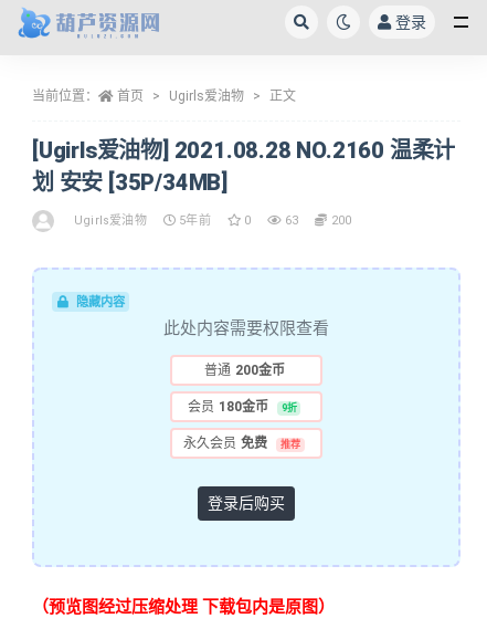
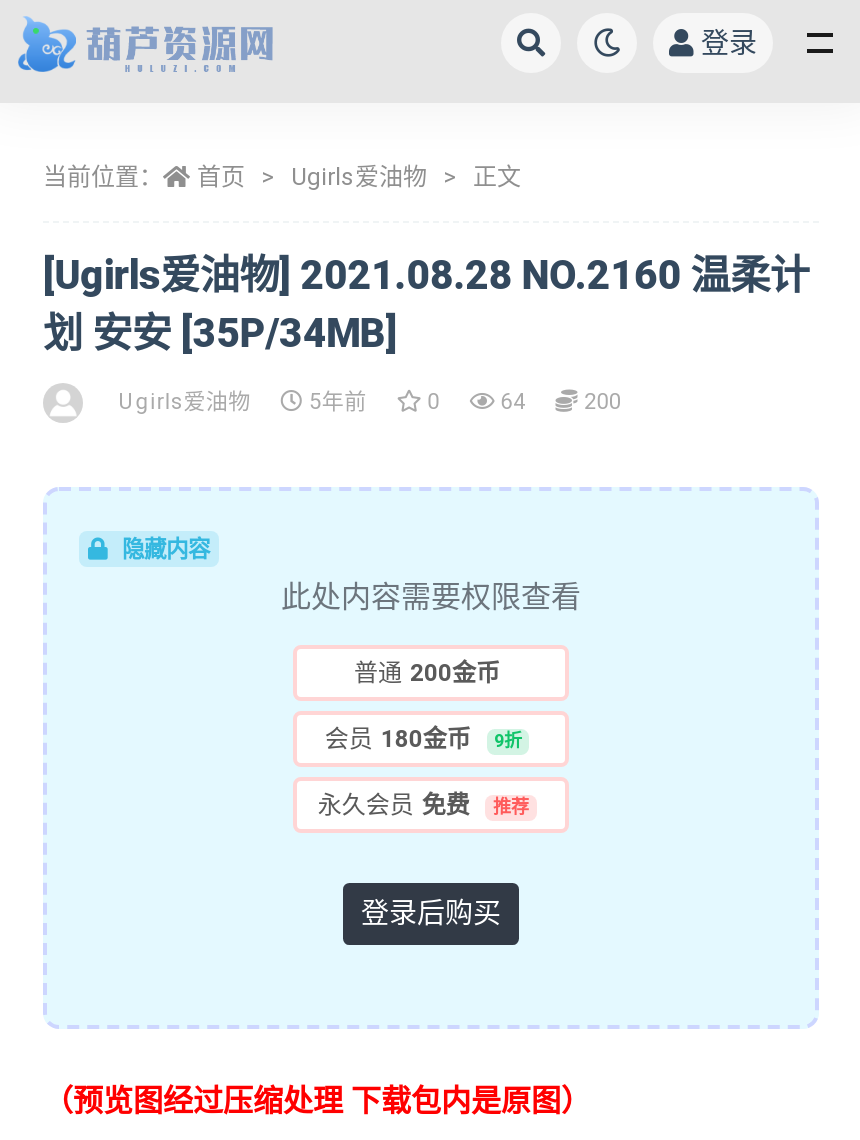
[281,213,298,228] 63 -> [494,389,525,415] 64

